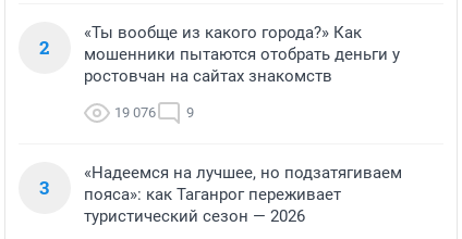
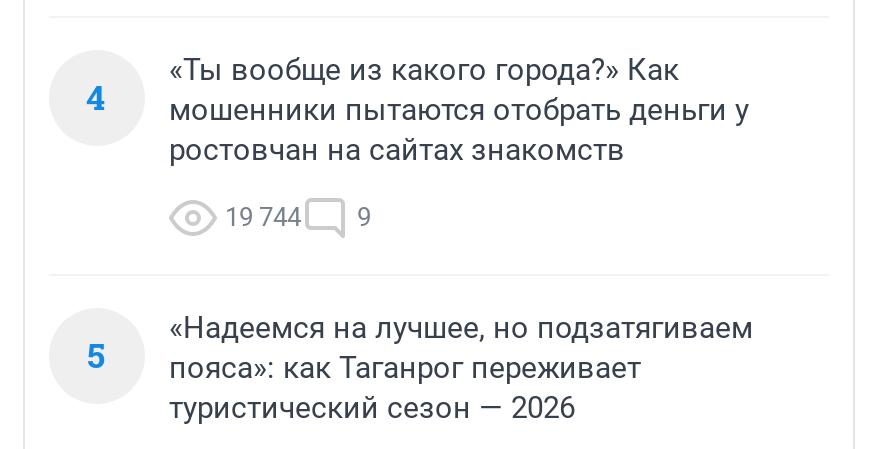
[39,35,400,64] 2 мошенники пытаются отобрать деньги у -> [86,74,749,128] 4 мошенники пытаются отобрать деньги у
[114,104,194,121] 19 076 9 -> [225,202,371,232] 19 744 9
[39,175,341,204] 3 пояса»: как Таганрог переживает -> [87,332,641,386] 5 пояса»: как Таганрог переживает

